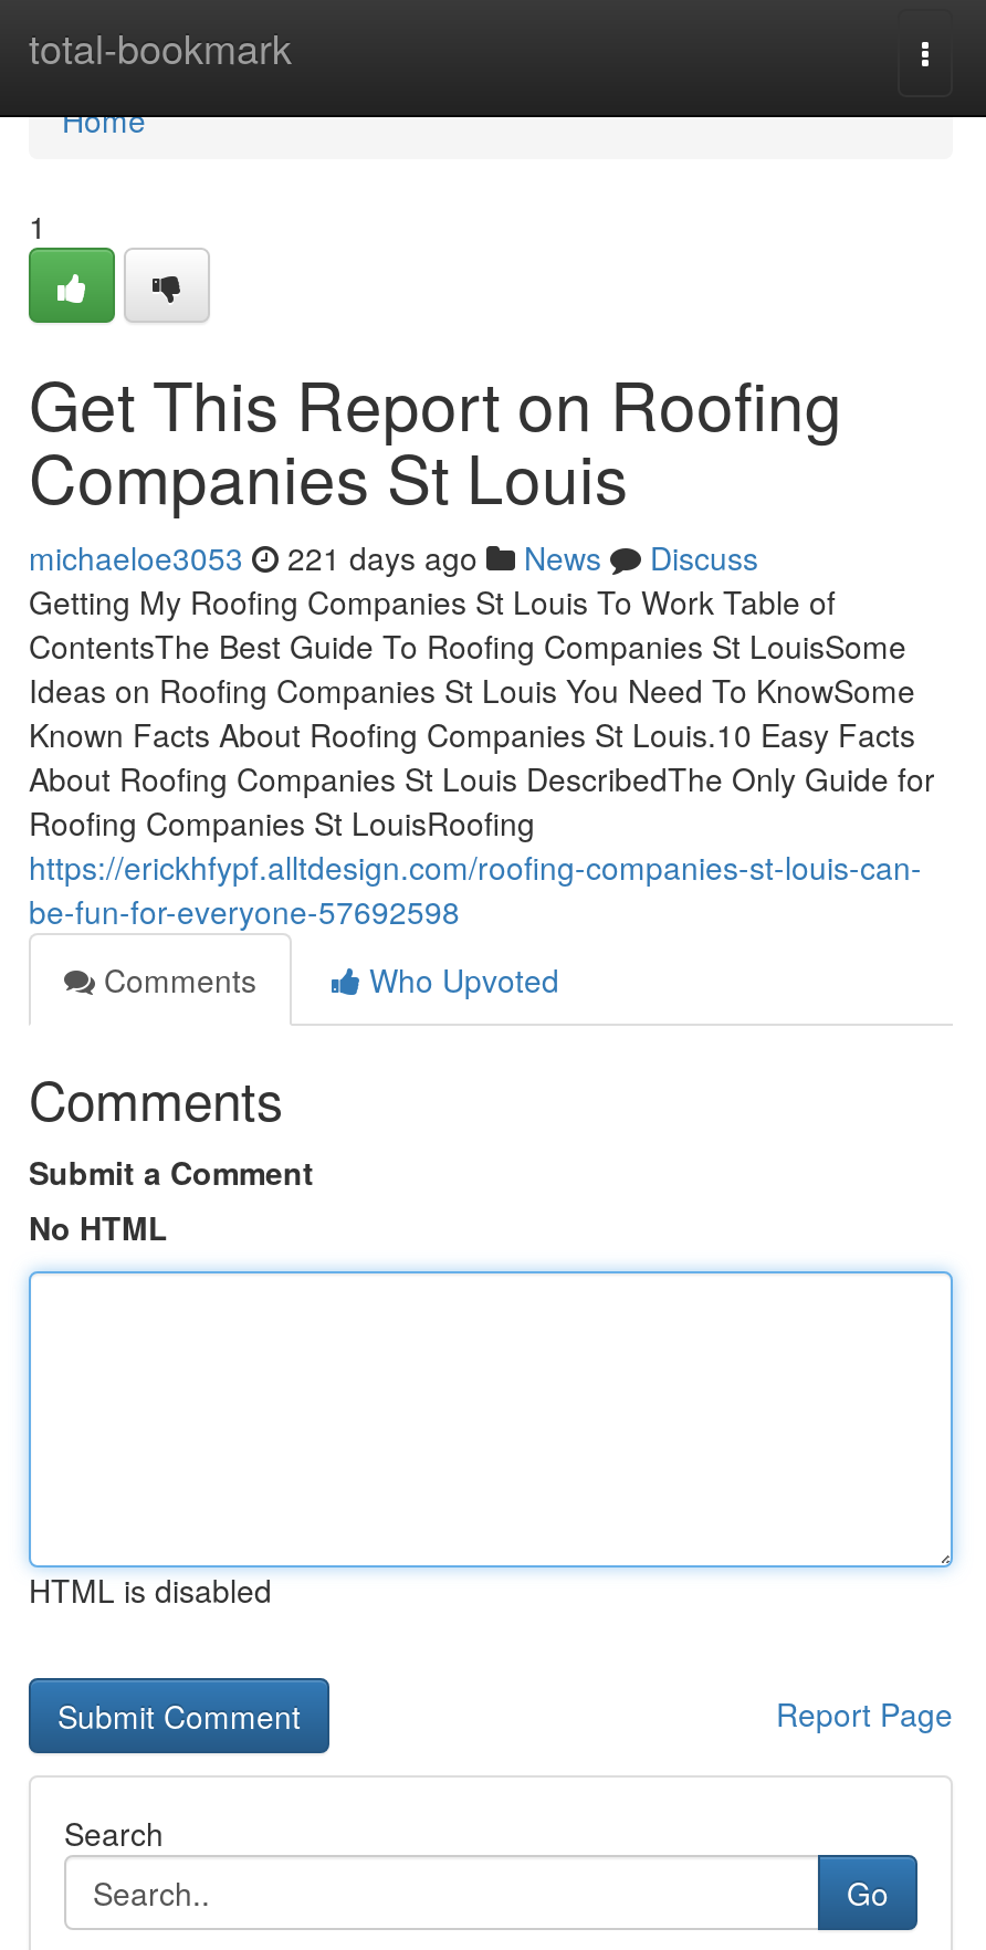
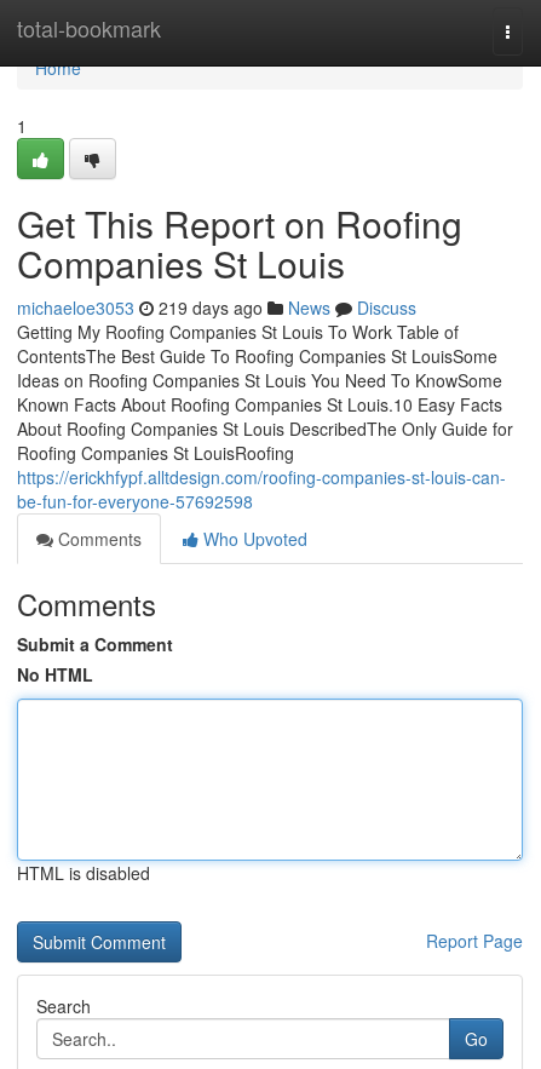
[29,535,758,579] michaeloe3053 221 days ago News Discuss -> [17,295,416,320] michaeloe3053 219 days ago News Discuss

